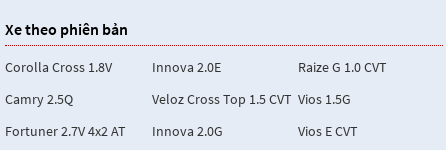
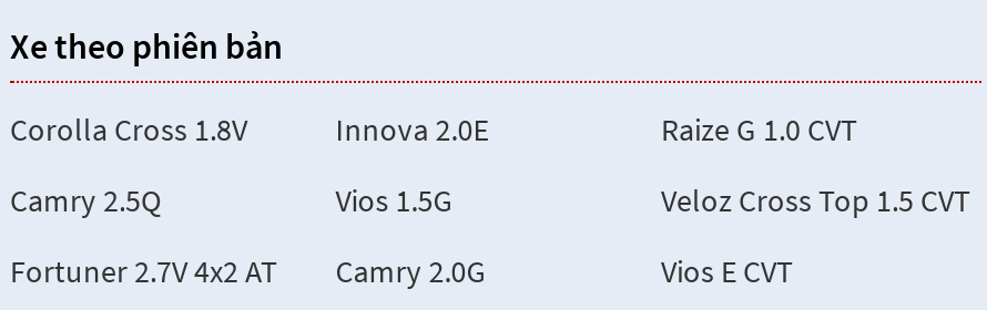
[152,90,351,108] Veloz Cross Top 1.5 CVT Vios 1.5G -> [335,180,971,220] Vios 1.5G | Veloz Cross Top 1.5 CVT
[5,122,223,140] Fortuner 2.7V 4x2 AT Innova 2.0G -> [10,251,486,291] Fortuner 2.7V 4x2 AT Camry 2.0G

